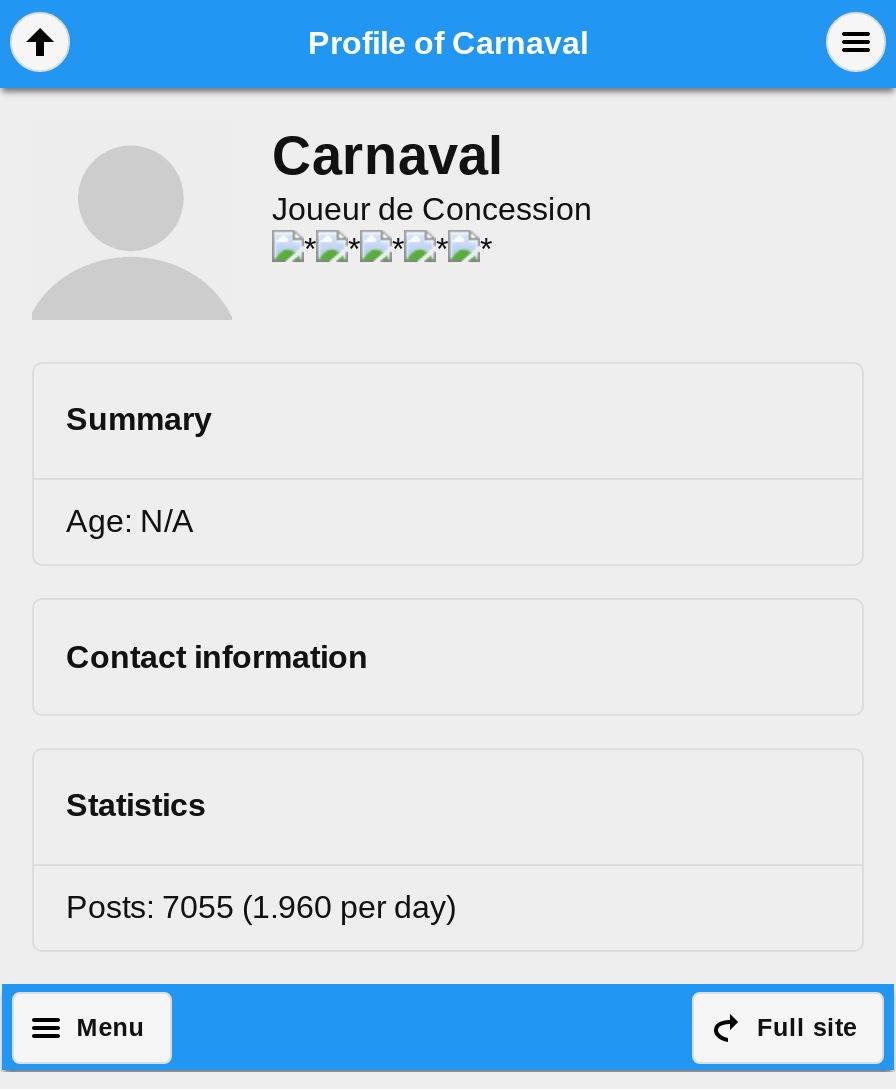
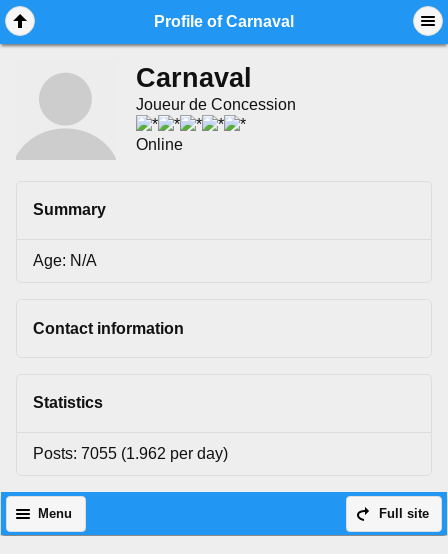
none -> [136,136,183,153] Online
[66,890,456,924] Posts: 7055 (1.960 per day) -> [33,445,228,462] Posts: 7055 (1.962 per day)

